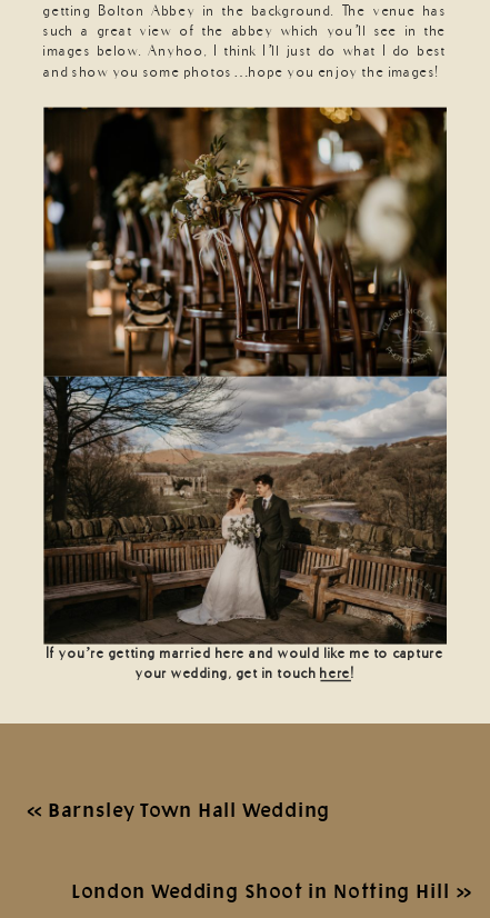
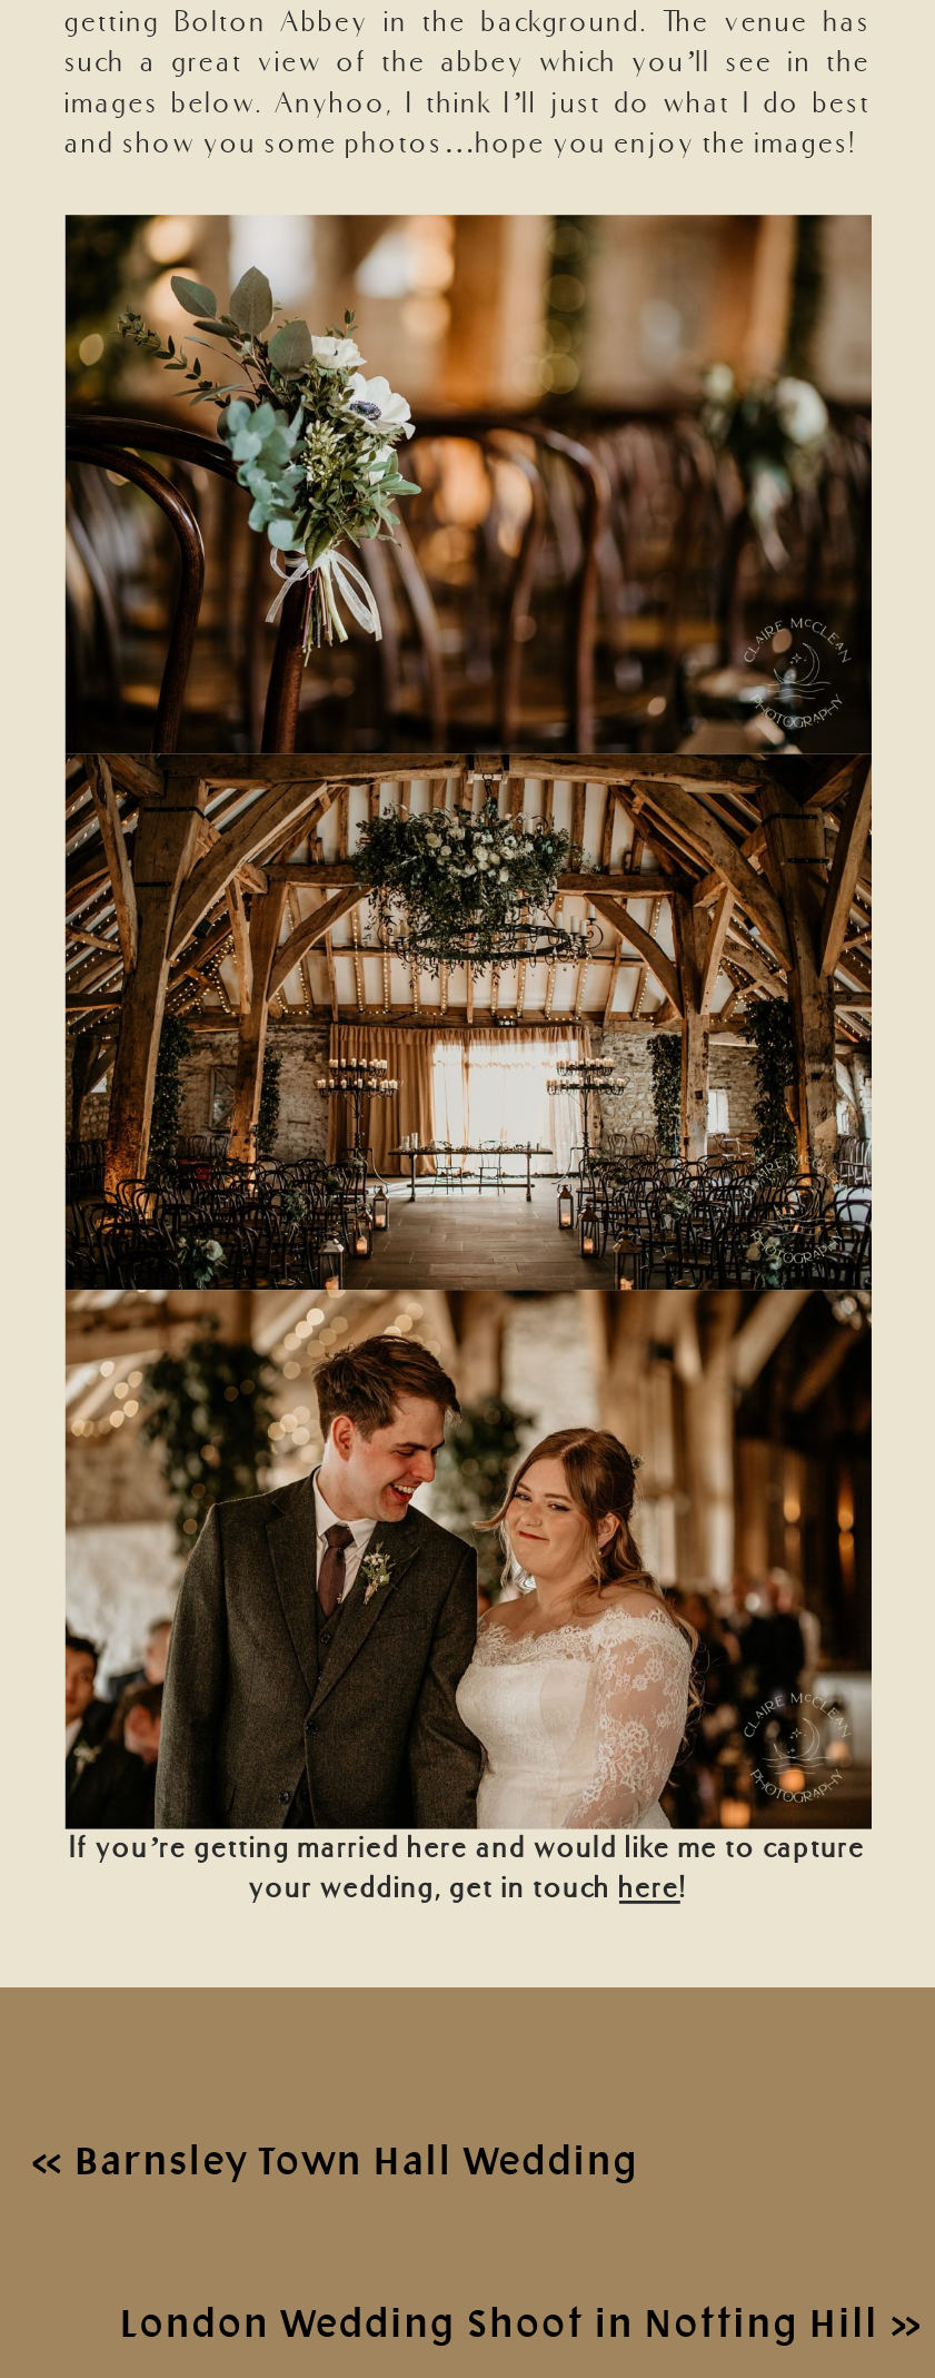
[43,106,447,643] [image] -> [64,214,874,1827] [image]

